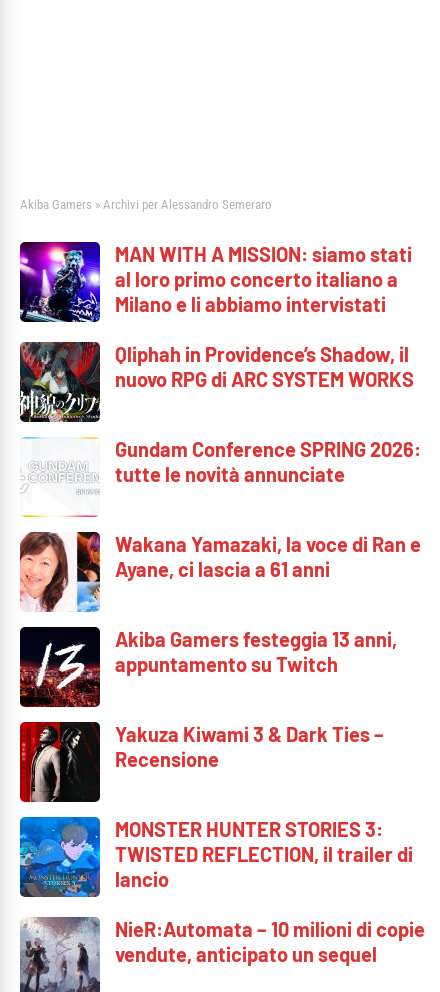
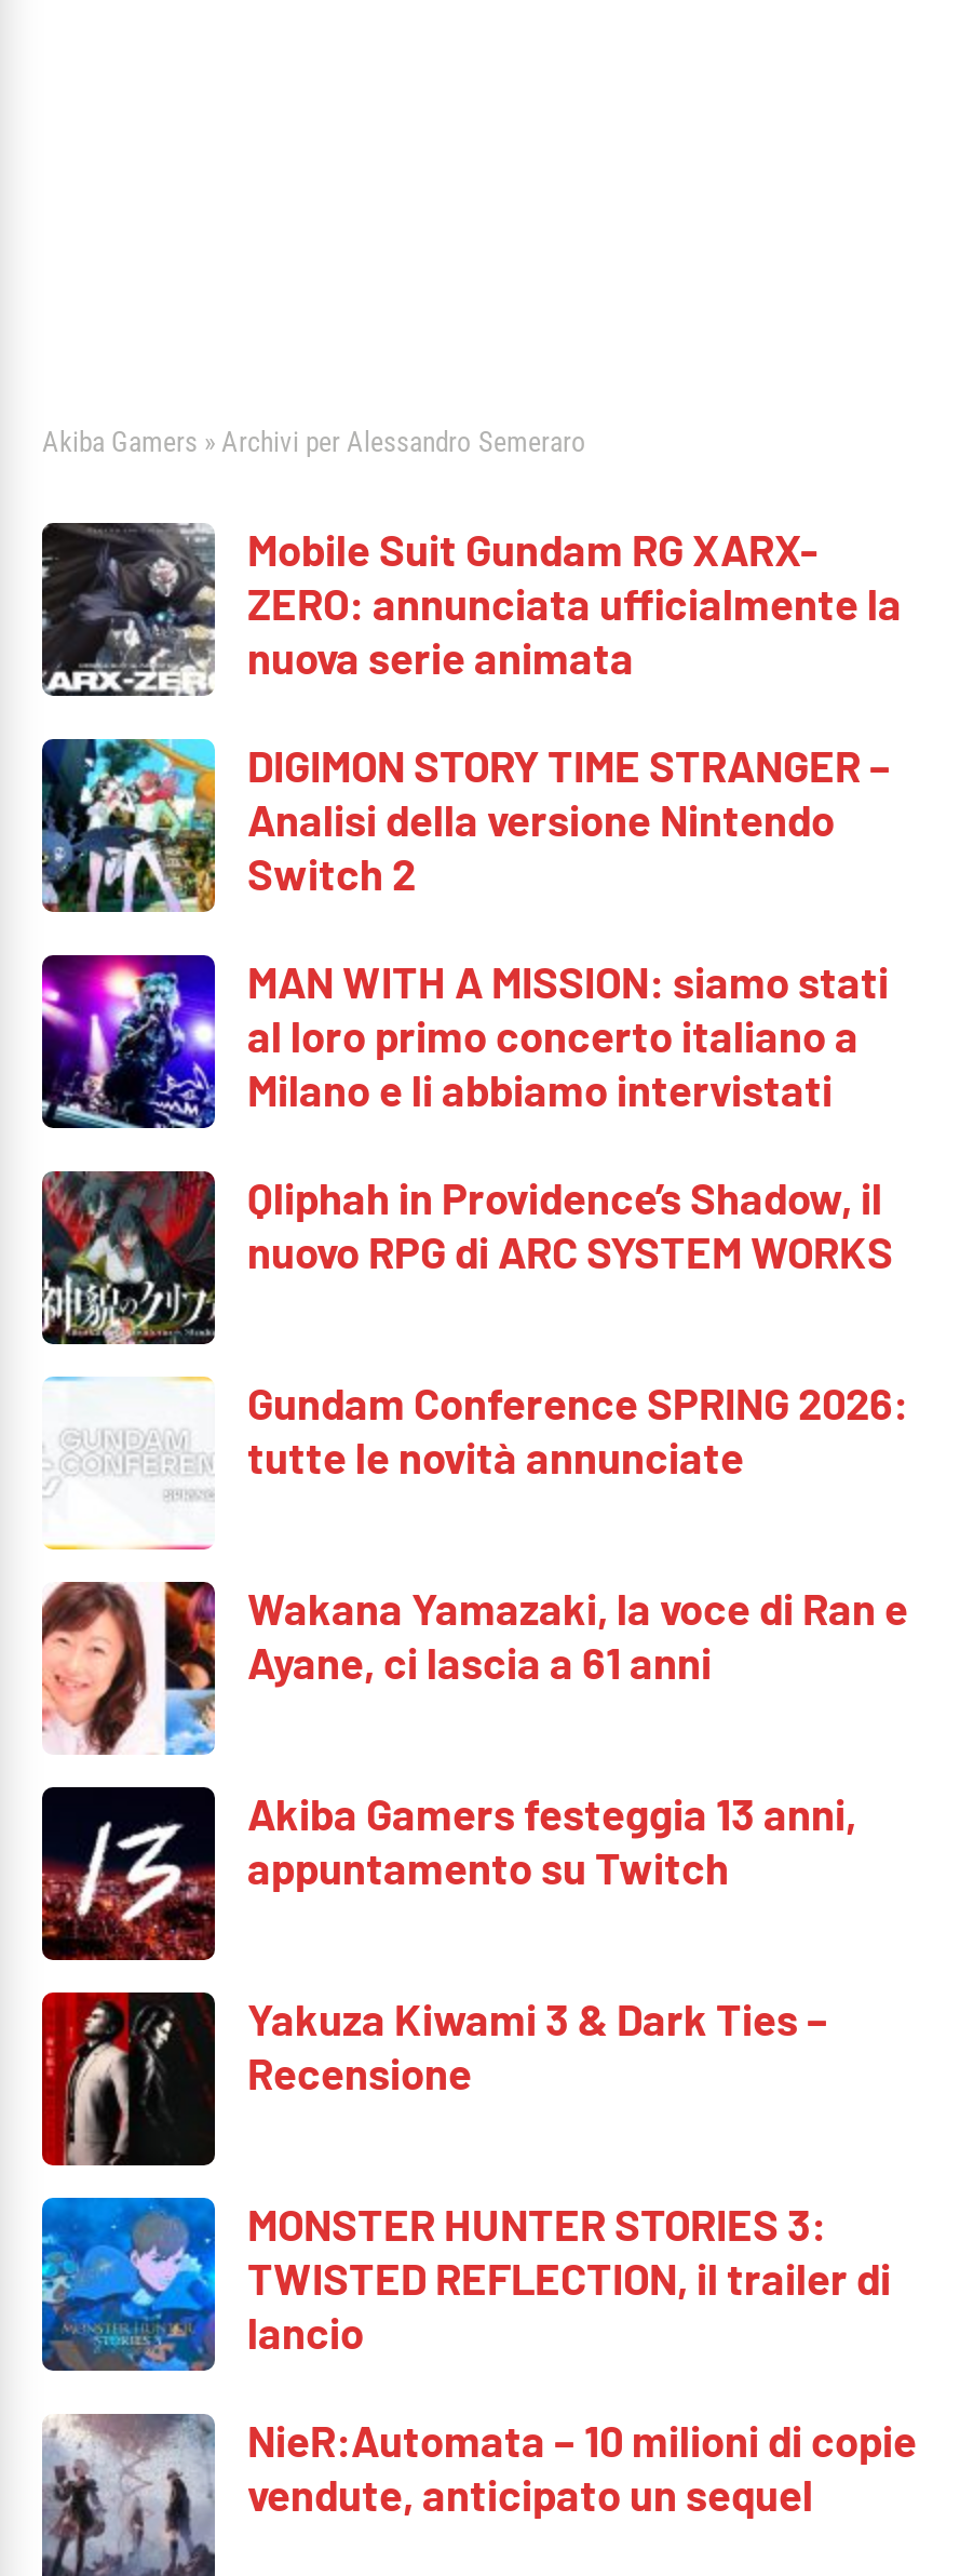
none -> [40,521,902,899] [image] | Mobile Suit Gundam RG XARX- | ZERO: annunciata ufficialmente la | nuova serie animata | DIGIMON STORY TIME STRANGER – | Analisi della versione Nintendo | Switch 2
none -> [40,737,217,914] [image]

